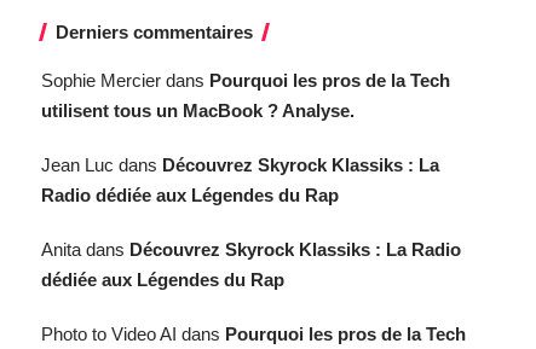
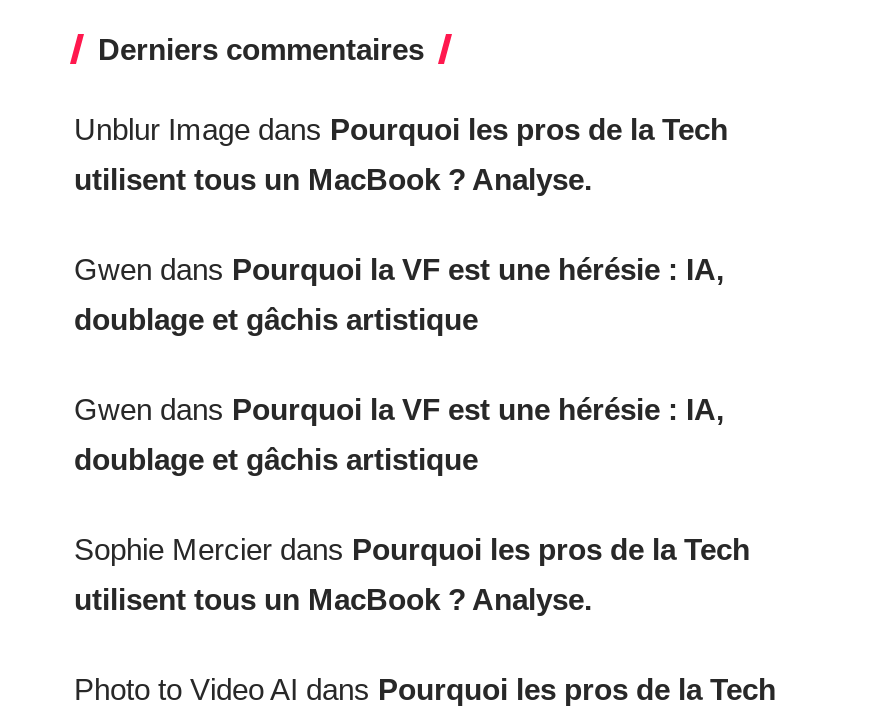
none -> [74,113,728,477] Unblur Image dans Pourquoi les pros de la Tech | utilisent tous un MacBook ? Analyse. | Gwen dans Pourquoi la VF est une hérésie : IA, | doublage et gâchis artistique | Gwen dans Pourquoi la VF est une hérésie : IA, | doublage et gâchis artistique
moved [41,71,450,121] -> [74,533,750,617]: Sophie Mercier dans Pourquoi les pros de la Tech | utilisent tous un MacBook ? Analyse.
[41,155,461,290] Jean Luc dans Découvrez Skyrock Klassiks : La | Radio dédiée aux Légendes du Rap | Anita dans Découvrez Skyrock Klassiks : La Radio | dédiée aux Légendes du Rap -> none

